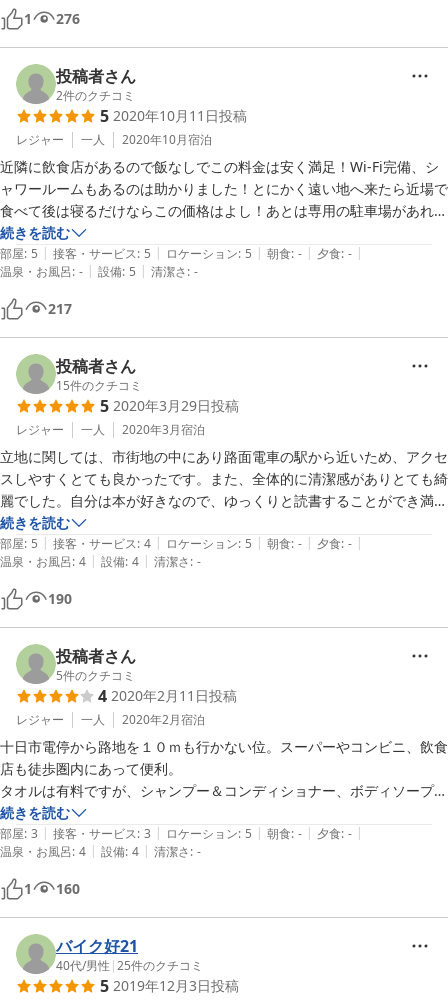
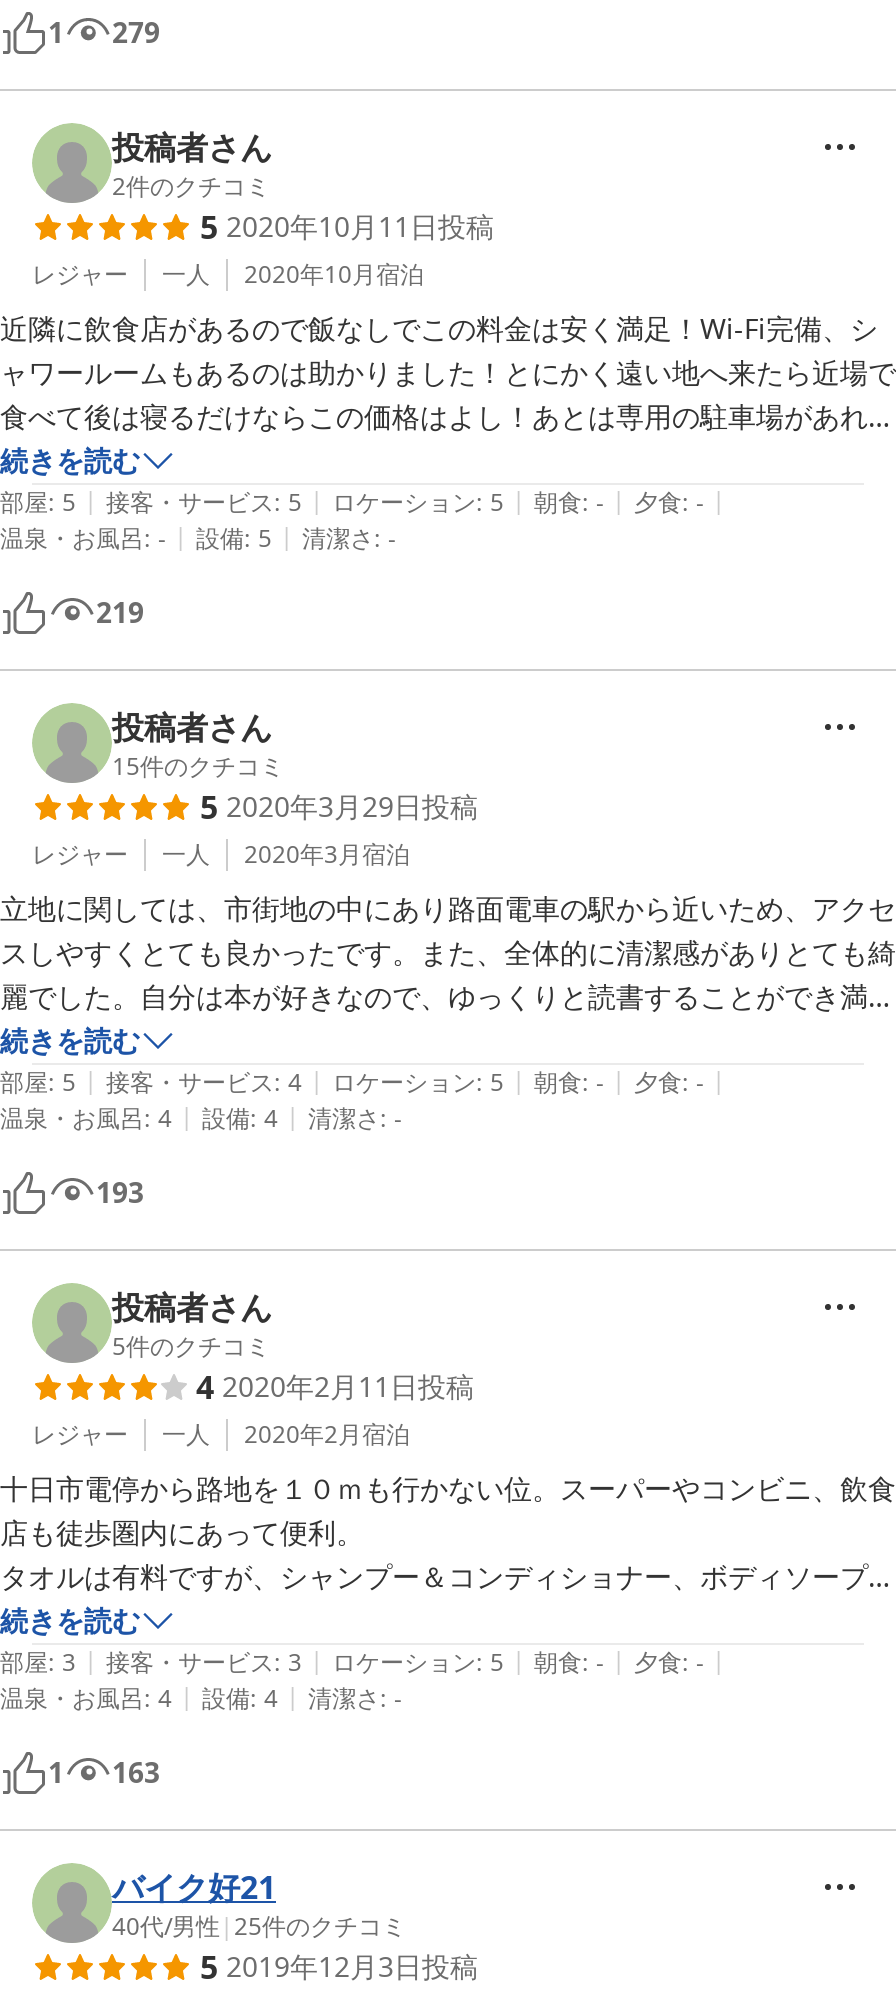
[24,9,80,28] 1 276 -> [48,13,160,51] 1 279
[48,299,72,318] 217 -> [96,593,144,631] 219
[48,589,72,608] 190 -> [96,1173,144,1211] 193
[24,879,80,898] 1 160 -> [48,1753,160,1791] 1 163

